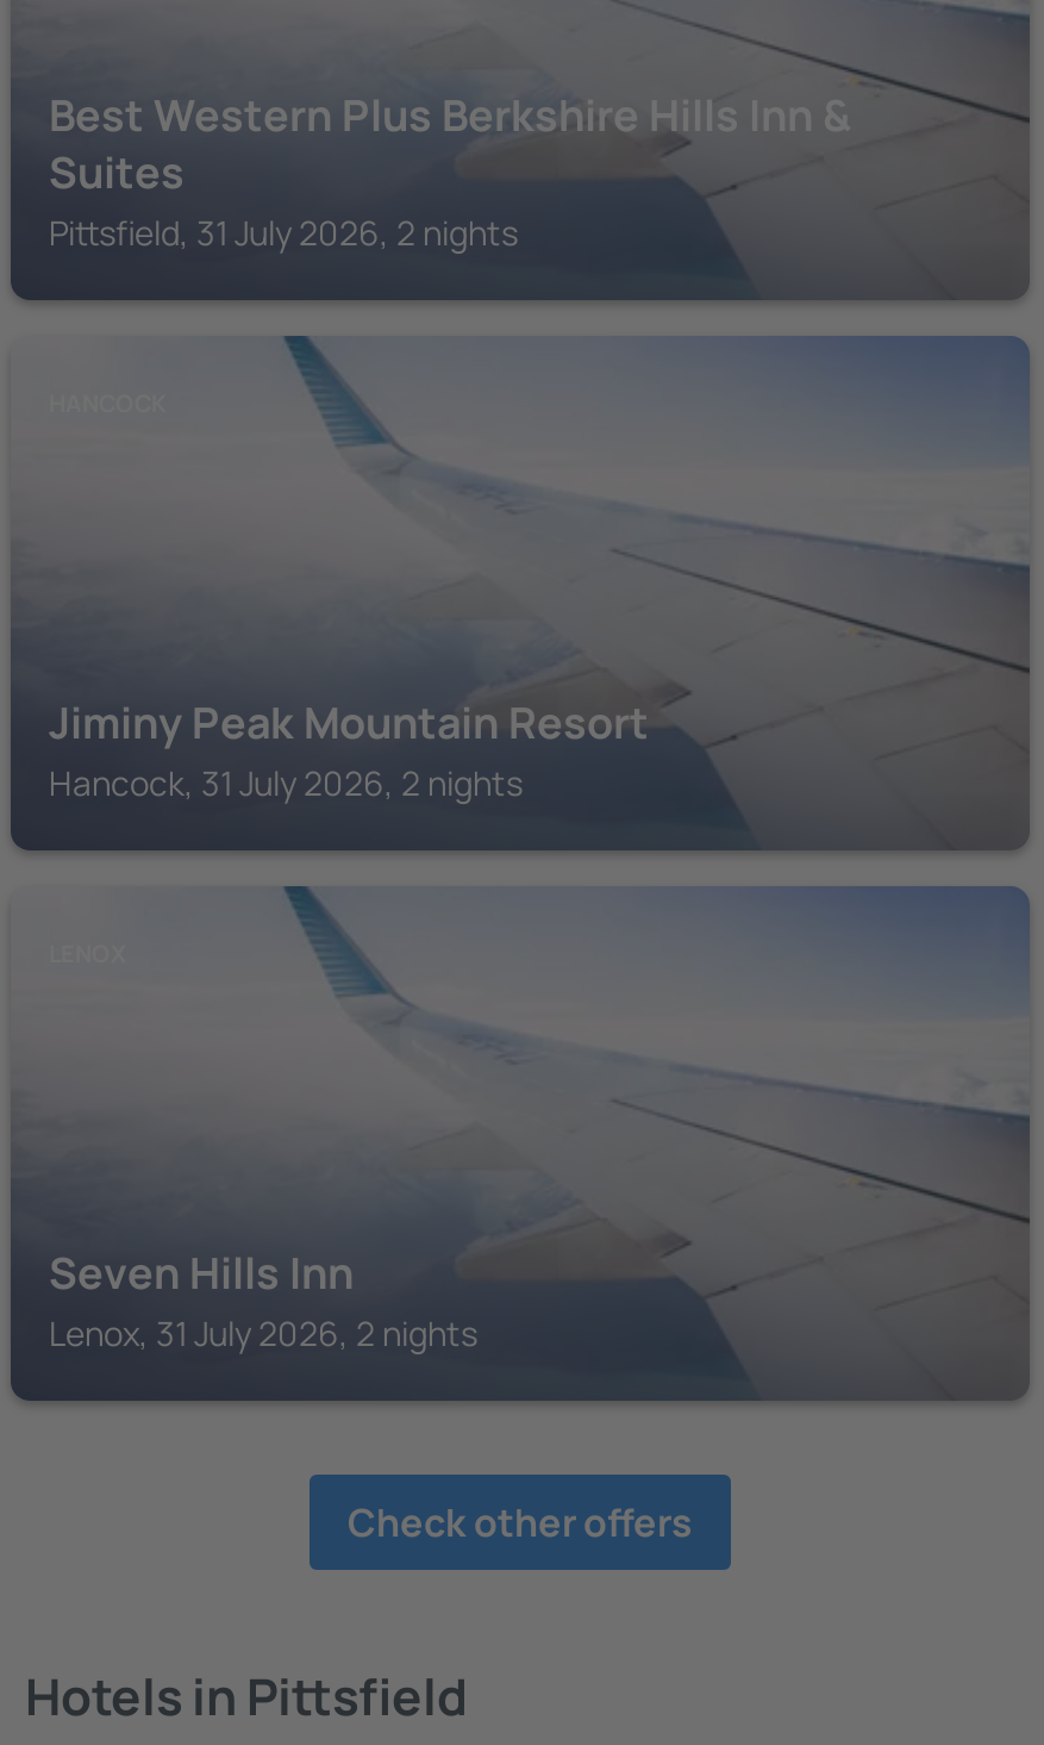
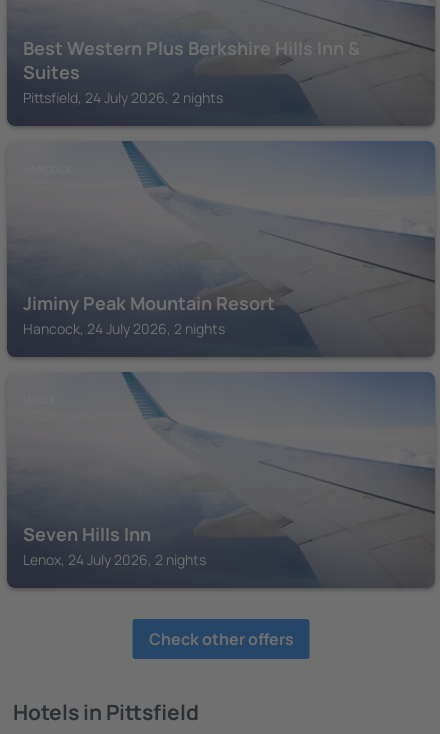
[49,210,518,255] Pittsfield, 31 July 2026, 2 nights -> [23,88,223,107] Pittsfield, 24 July 2026, 2 nights
[49,760,523,805] Hancock, 31 July 2026, 2 nights -> [23,319,225,338] Hancock, 24 July 2026, 2 nights
[49,1310,477,1356] Lenox, 31 July 2026, 2 nights -> [23,550,206,569] Lenox, 24 July 2026, 2 nights

